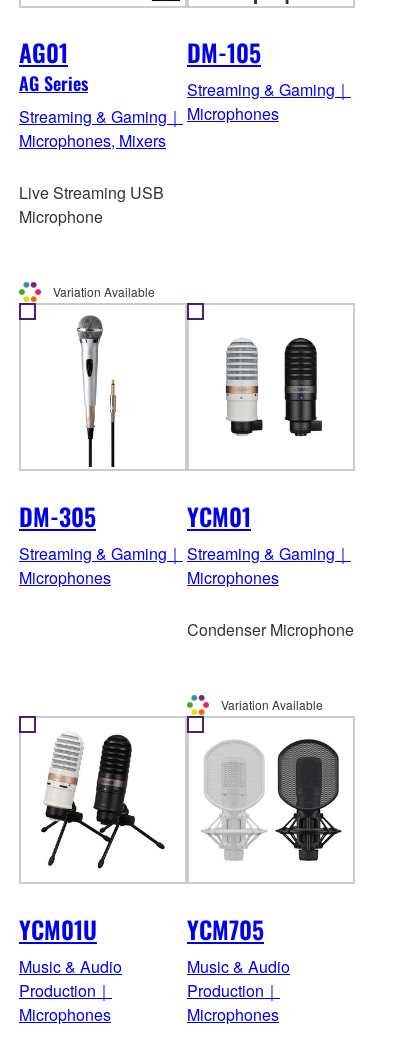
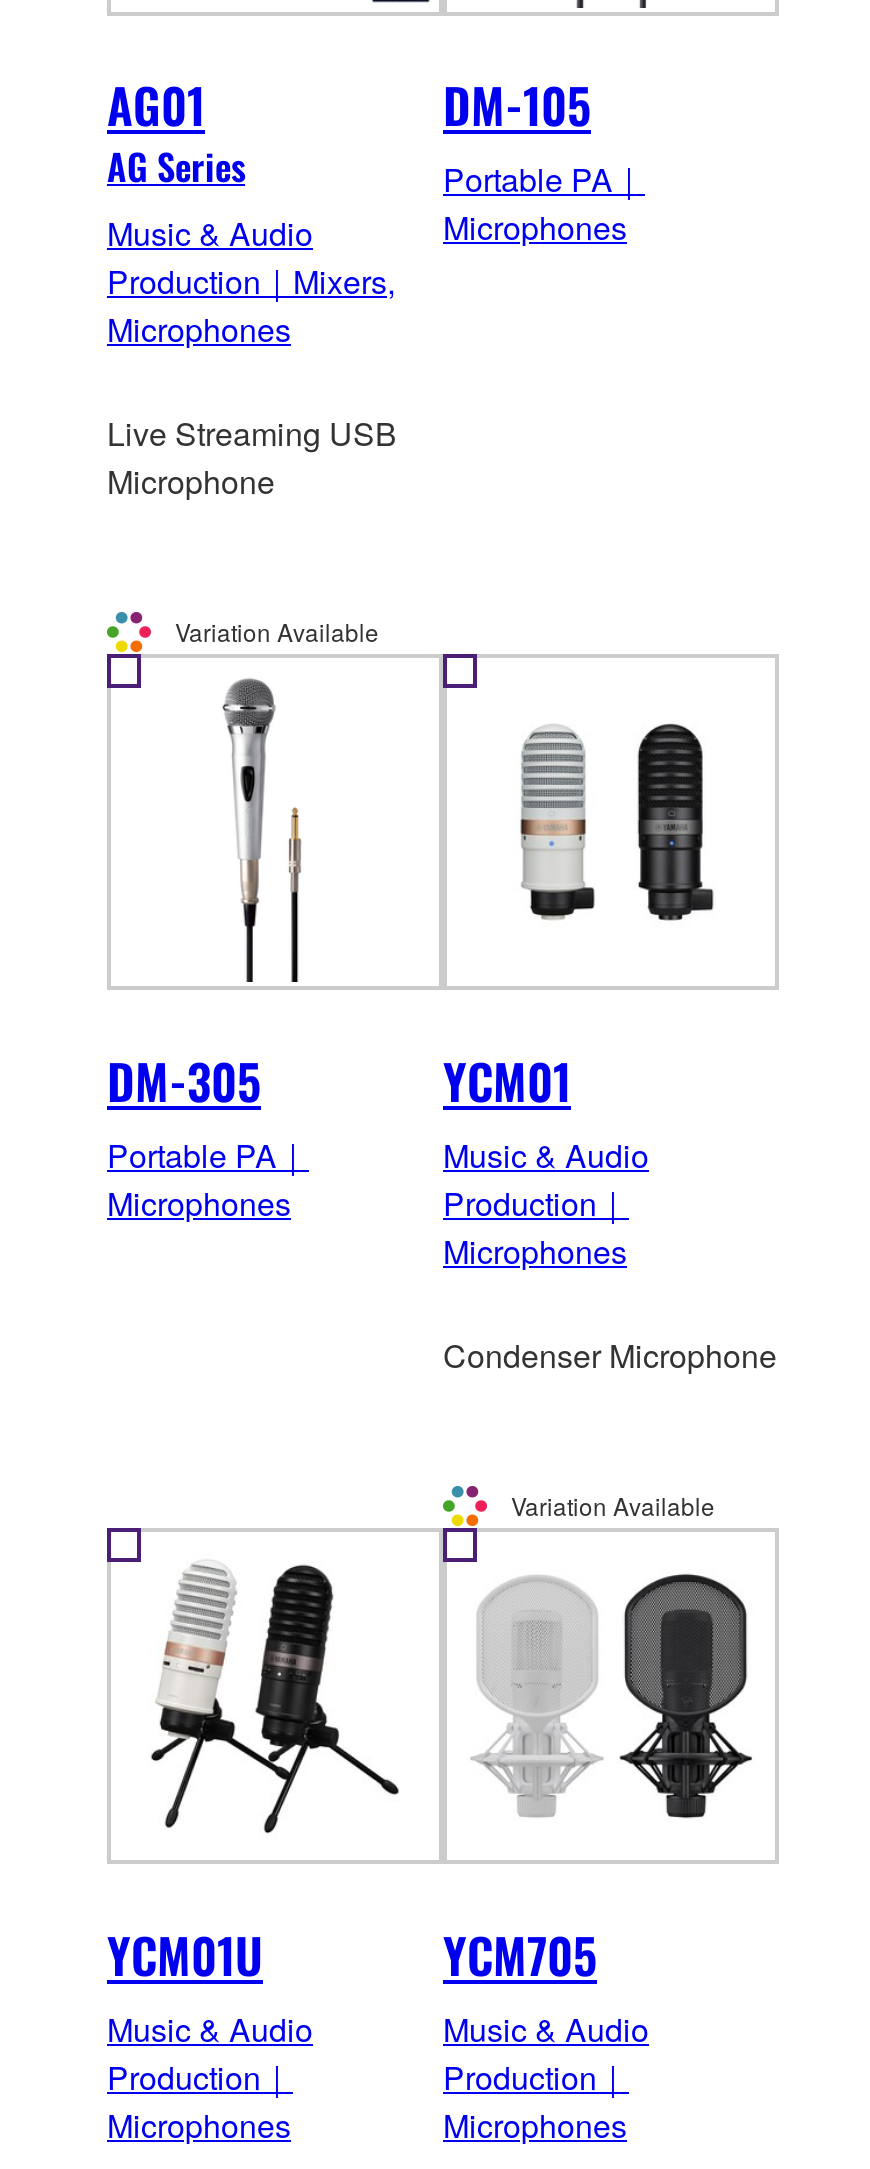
[187,78,351,101] Streaming & Gaming｜ -> [443,157,645,203] Portable PA｜
[19,105,183,152] Streaming & Gaming｜ | Microphones, Mixers -> [107,211,395,353] Music & Audio | Production｜Mixers, | Microphones
[19,542,183,565] Streaming & Gaming｜ -> [107,1132,309,1178] Portable PA｜
[187,542,351,565] Streaming & Gaming｜ -> [443,1132,649,1226] Music & Audio | Production｜

